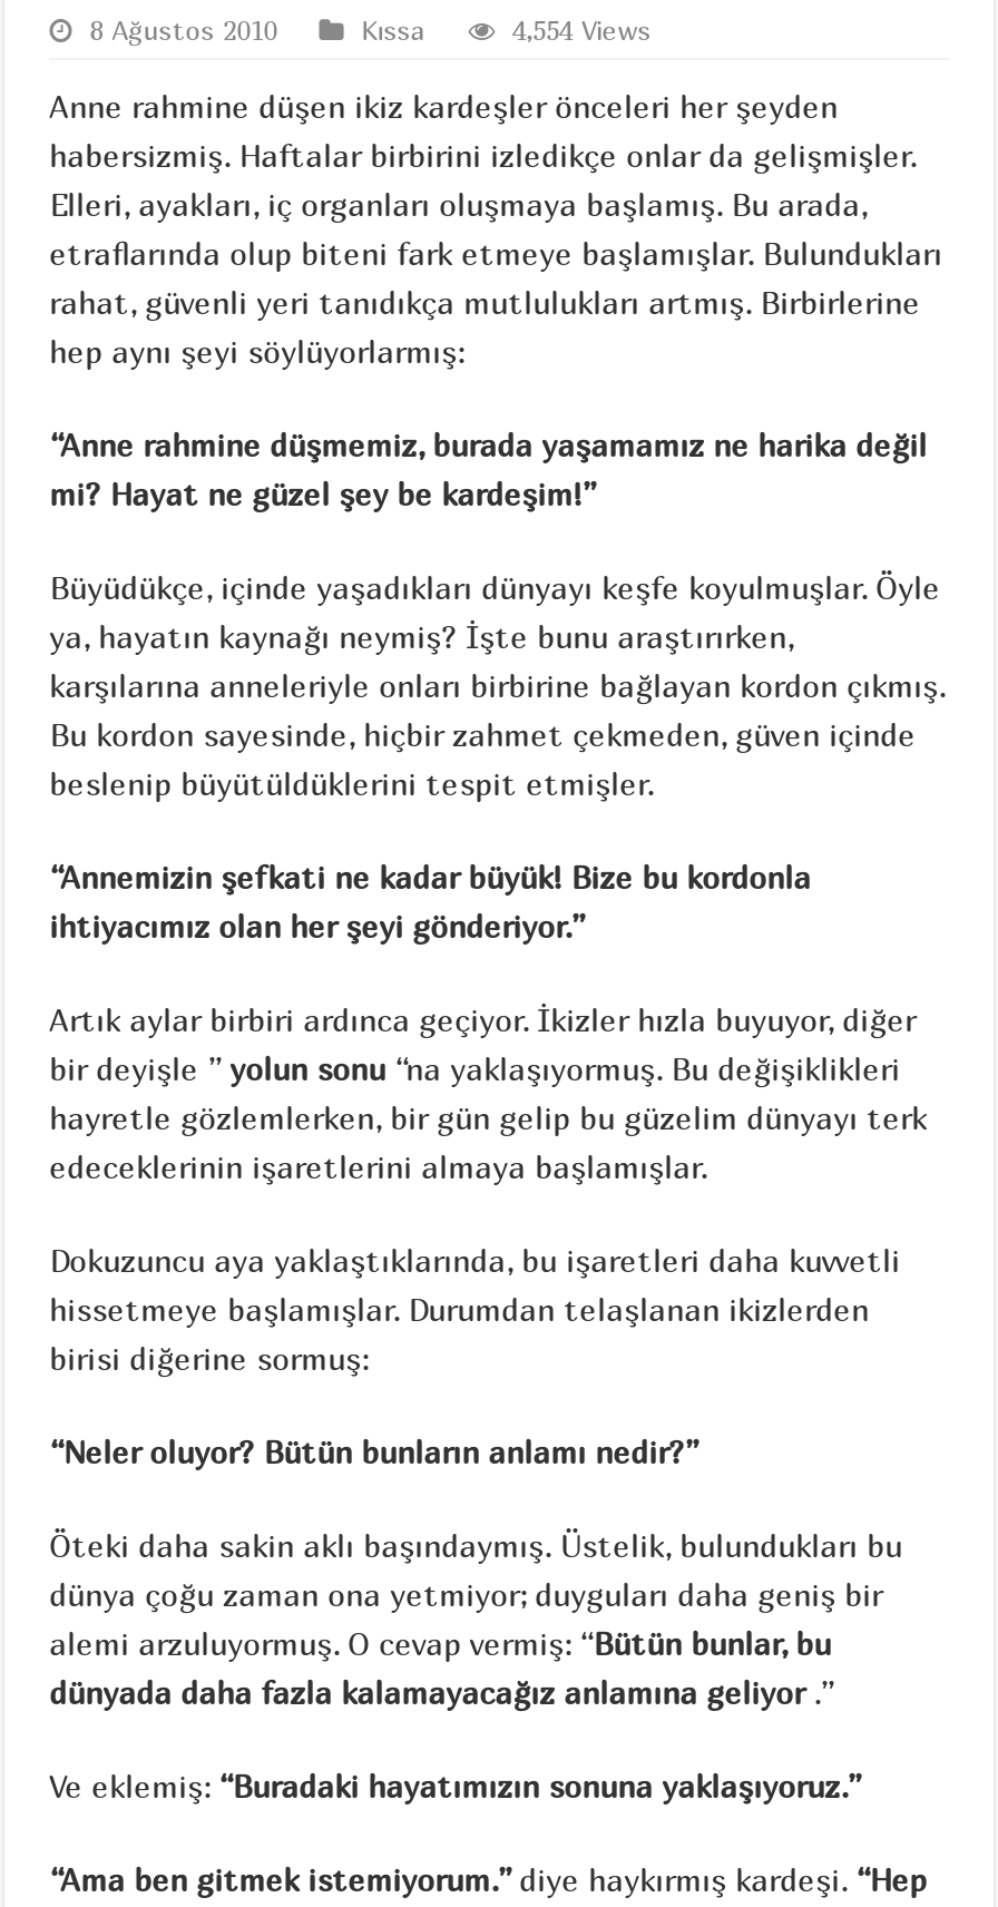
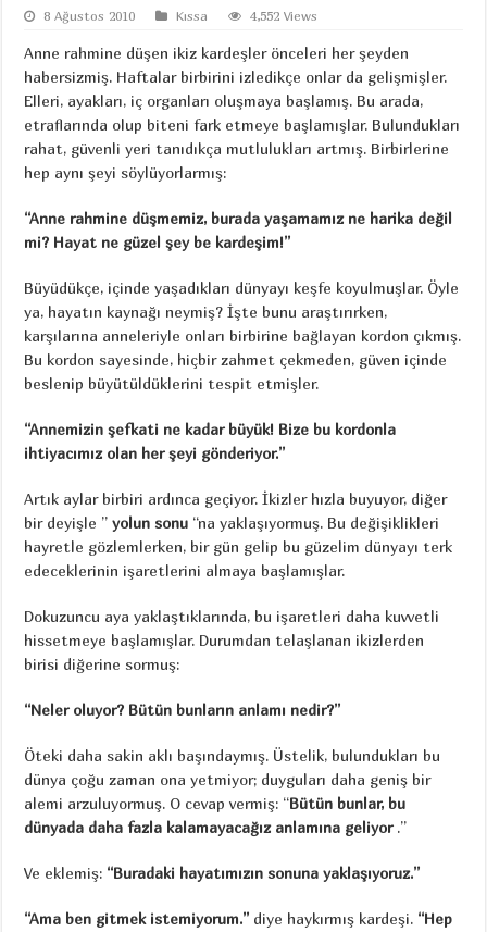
[513,14,651,47] 4,554 Views -> [250,8,318,24] 4,552 Views

